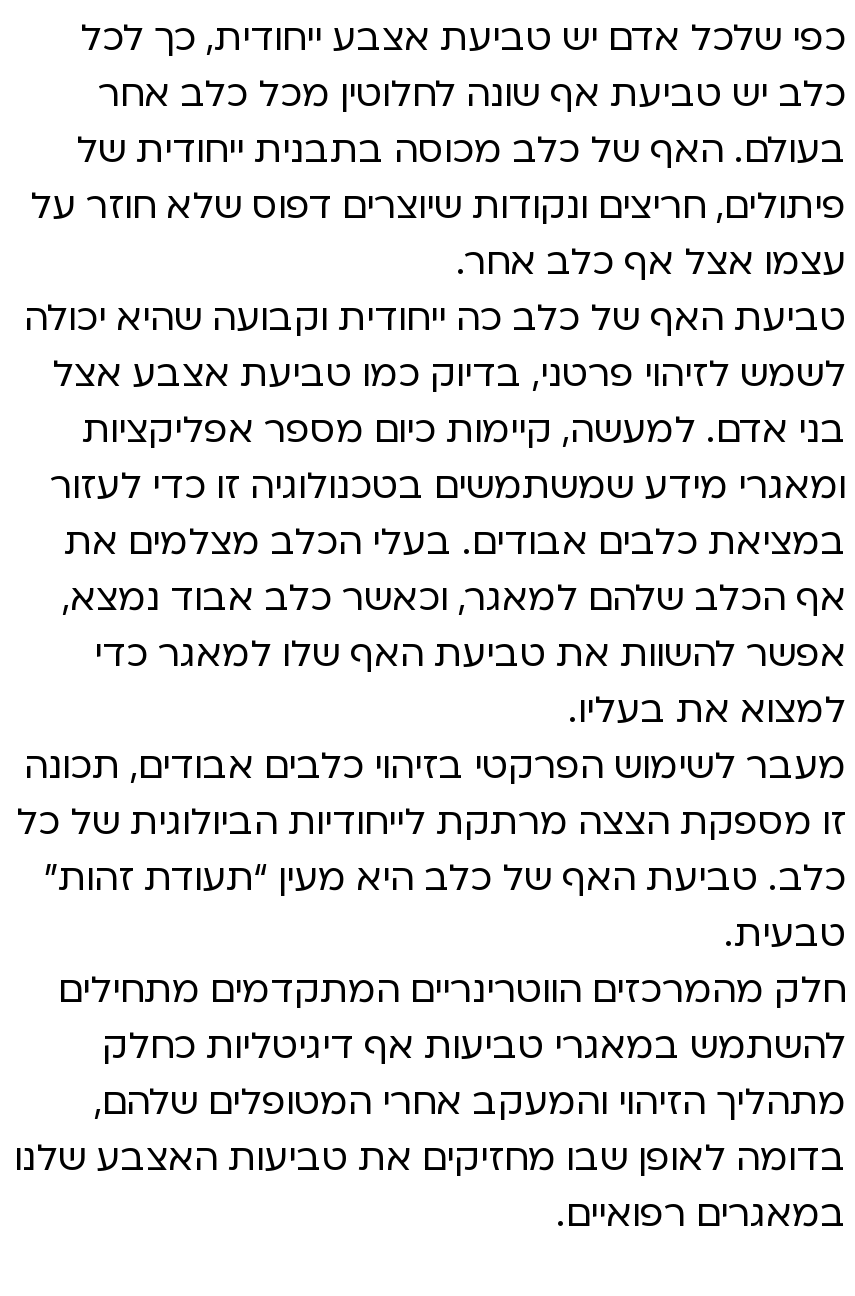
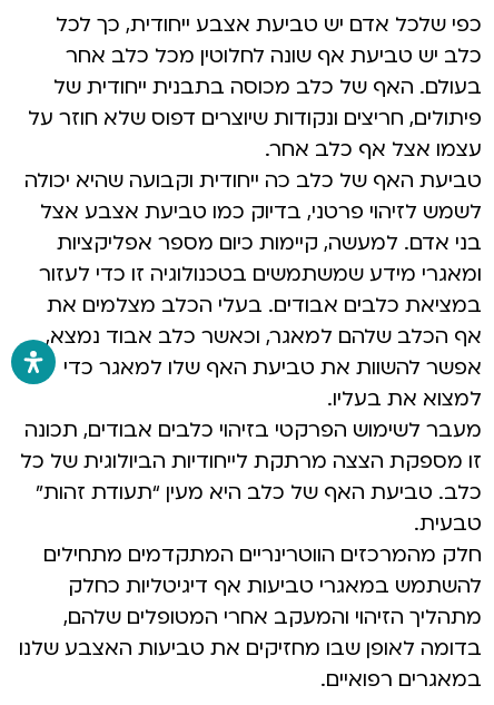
none -> [10,339,57,385] [image]

